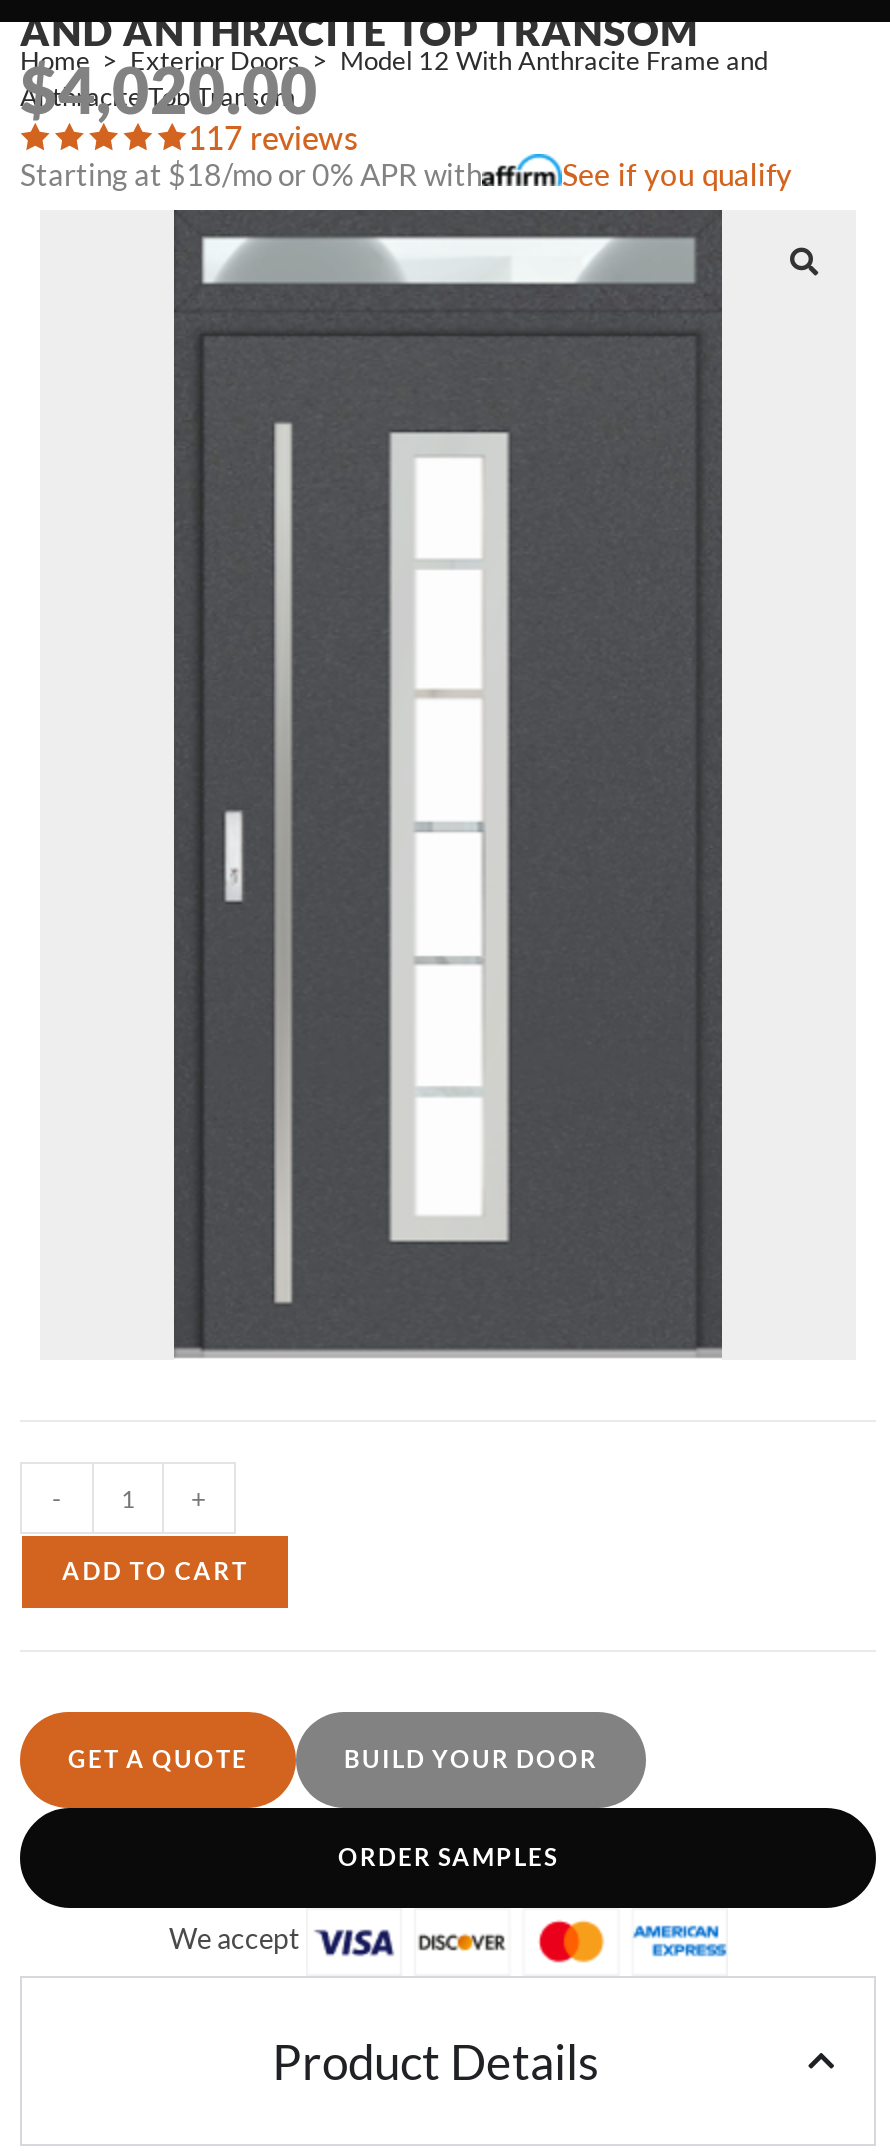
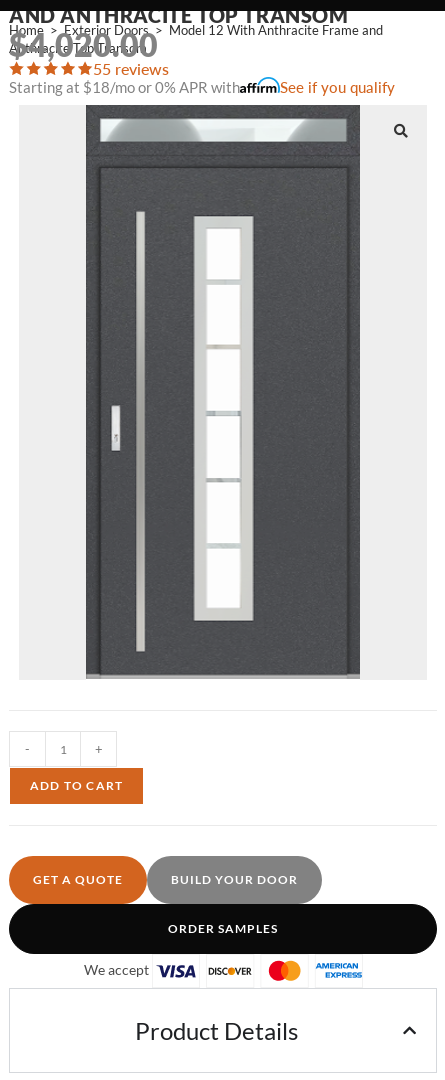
[188,118,358,156] 117 reviews -> [93,59,169,78] 55 reviews

